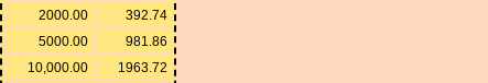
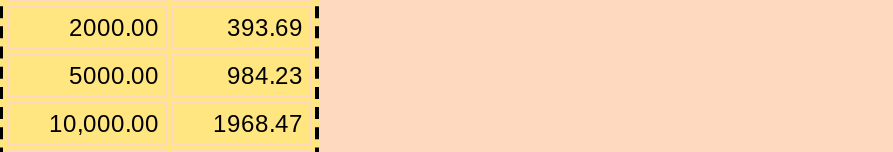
[126,7,167,23] 392.74 -> [227,14,303,42] 393.69
[126,34,167,49] 981.86 -> [227,62,303,90] 984.23
[28,60,167,75] 10,000.00 1963.72 -> [49,110,303,138] 10,000.00 1968.47

